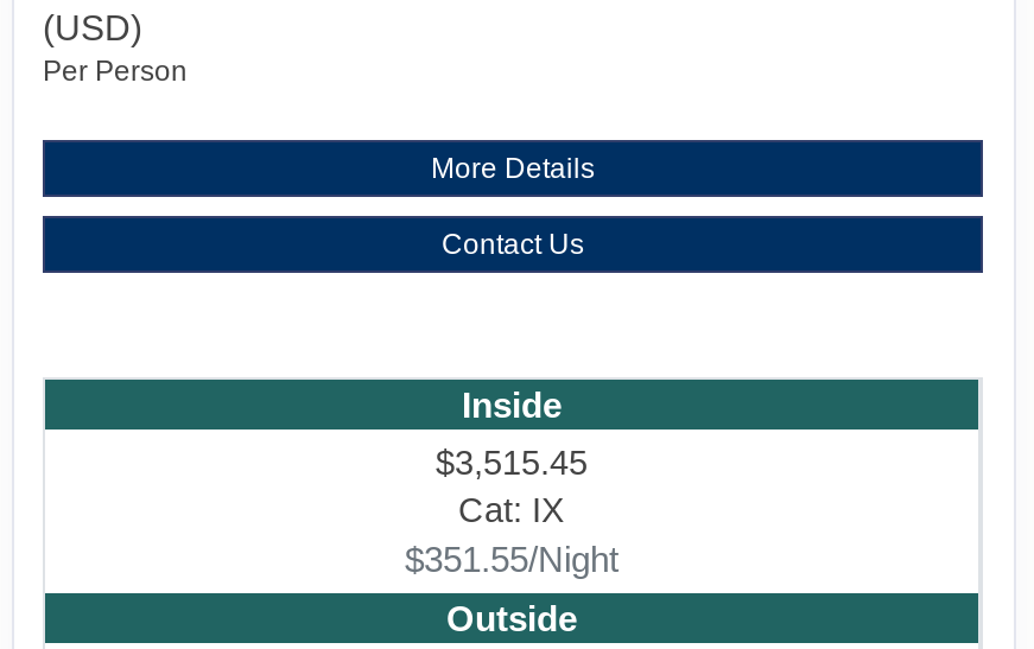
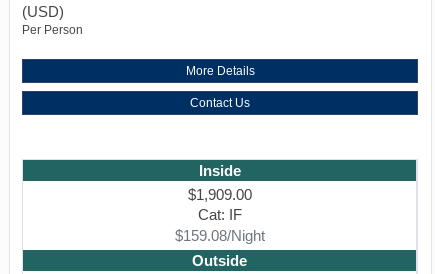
[405,444,619,579] $3,515.45 | Cat: IX | $351.55/Night -> [174,187,264,244] $1,909.00 | Cat: IF | $159.08/Night

